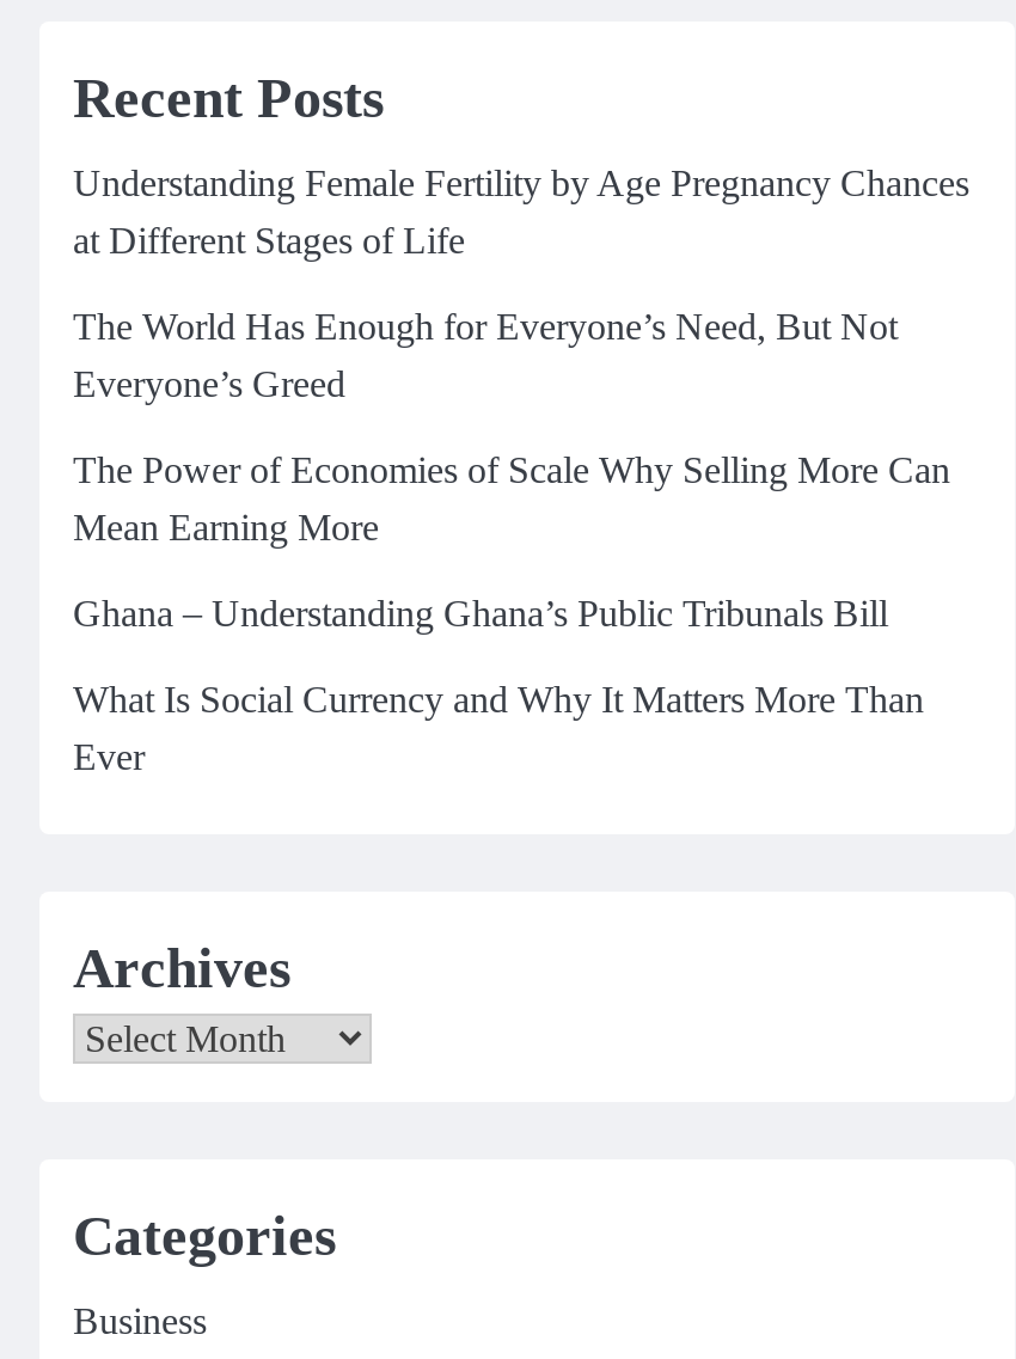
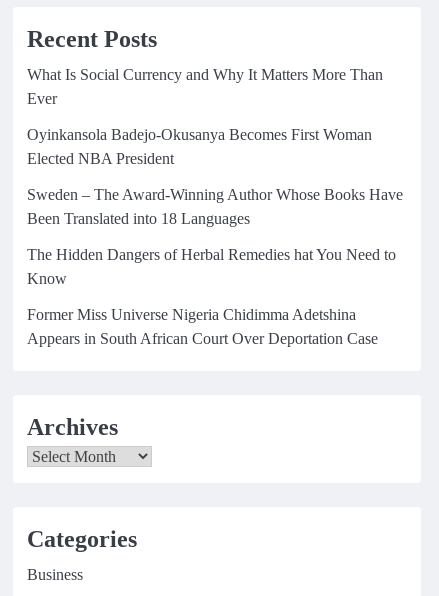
[73,162,969,633] Understanding Female Fertility by Age Pregnancy Chances | at Different Stages of Life | The World Has Enough for Everyone’s Need, But Not | Everyone’s Greed | The Power of Economies of Scale Why Selling More Can | Mean Earning More | Ghana – Understanding Ghana’s Public Tribunals Bill -> none
moved [73,678,924,776] -> [27,66,383,107]: What Is Social Currency and Why It Matters More Than | Ever
none -> [27,126,403,347] Oyinkansola Badejo-Okusanya Becomes First Woman | Elected NBA President | Sweden – The Award-Winning Author Whose Books Have | Been Translated into 18 Languages | The Hidden Dangers of Herbal Remedies hat You Need to | Know | Former Miss Universe Nigeria Chidimma Adetshina | Appears in South African Court Over Deportation Case

